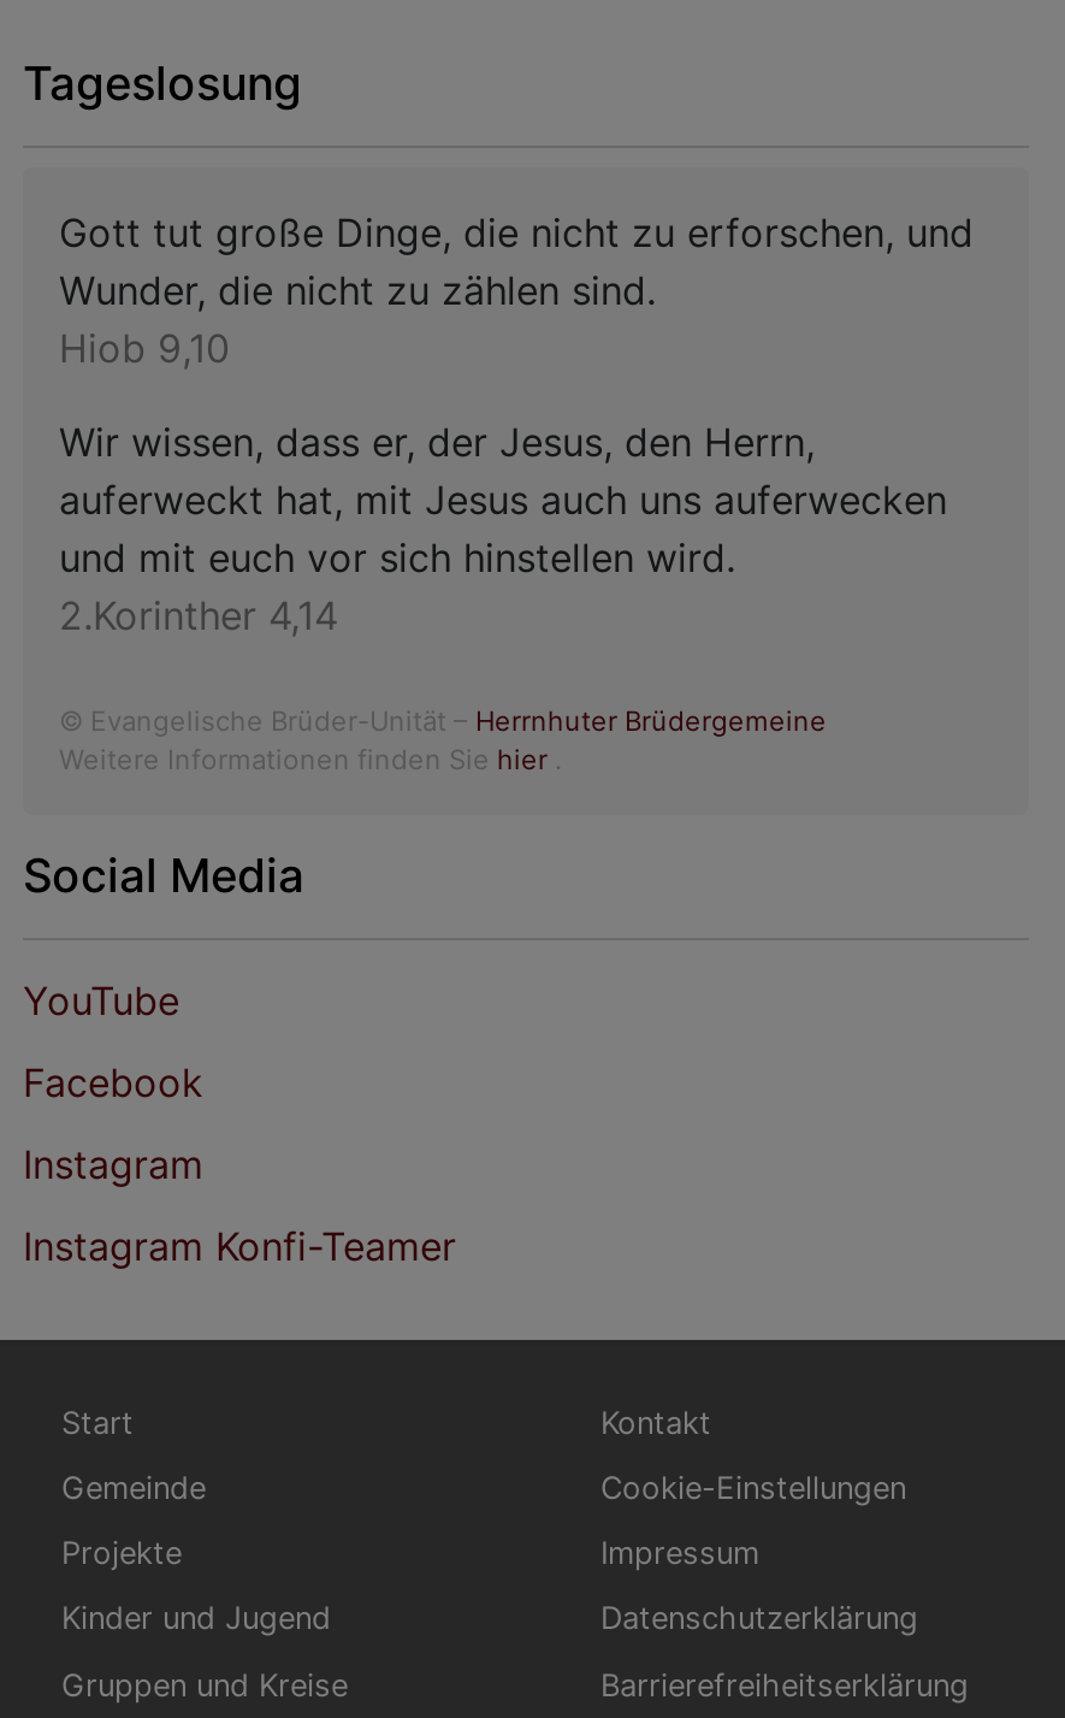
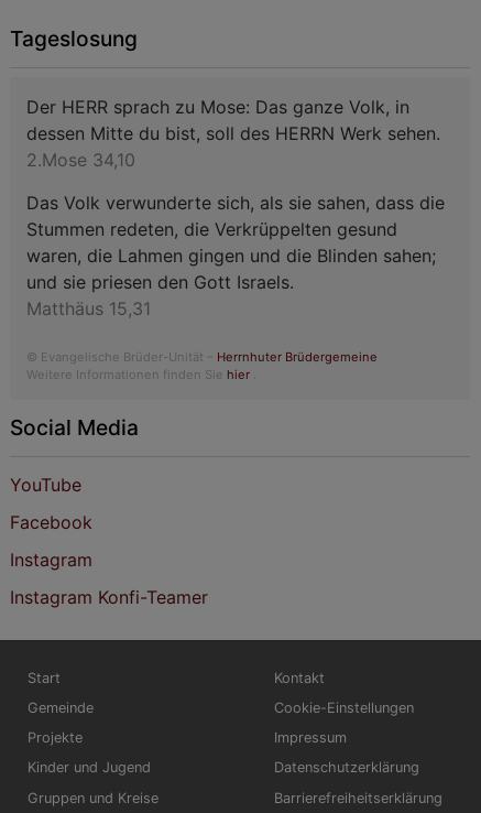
[59,208,974,371] Gott tut große Dinge, die nicht zu erforschen, und | Wunder, die nicht zu zählen sind. | Hiob 9,10 -> [26,96,440,170] Der HERR sprach zu Mose: Das ganze Volk, in | dessen Mitte du bist, soll des HERRN Werk sehen. | 2.Mose 34,10
[59,417,947,639] Wir wissen, dass er, der Jesus, den Herrn, | auferweckt hat, mit Jesus auch uns auferwecken | und mit euch vor sich hinstellen wird. | 2.Korinther 4,14 -> [26,191,445,319] Das Volk verwunderte sich, als sie sahen, dass die | Stummen redeten, die Verkrüppelten gesund | waren, die Lahmen gingen und die Blinden sahen; | und sie priesen den Gott Israels. | Matthäus 15,31

